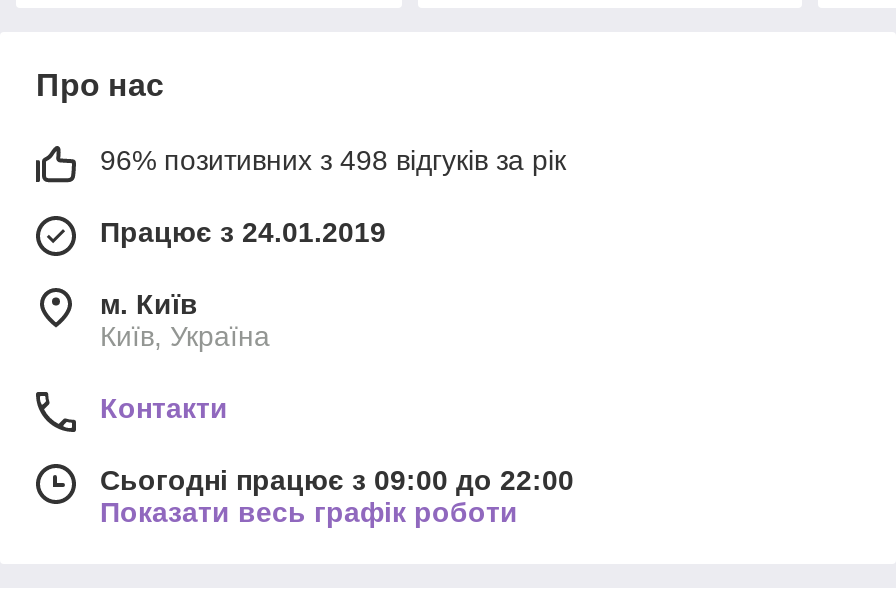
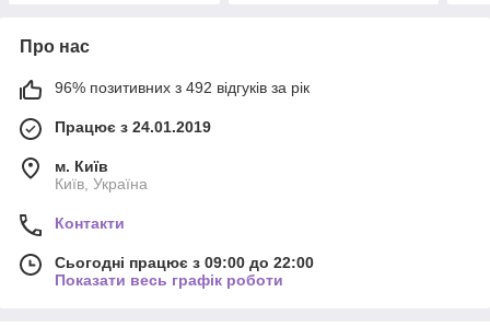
[100,144,566,176] 96% позитивних з 498 відгуків за рік -> [55,79,310,96] 96% позитивних з 492 відгуків за рік

